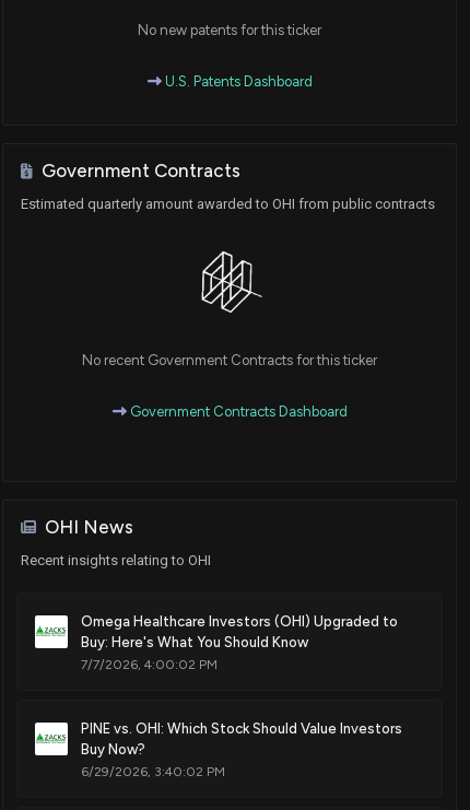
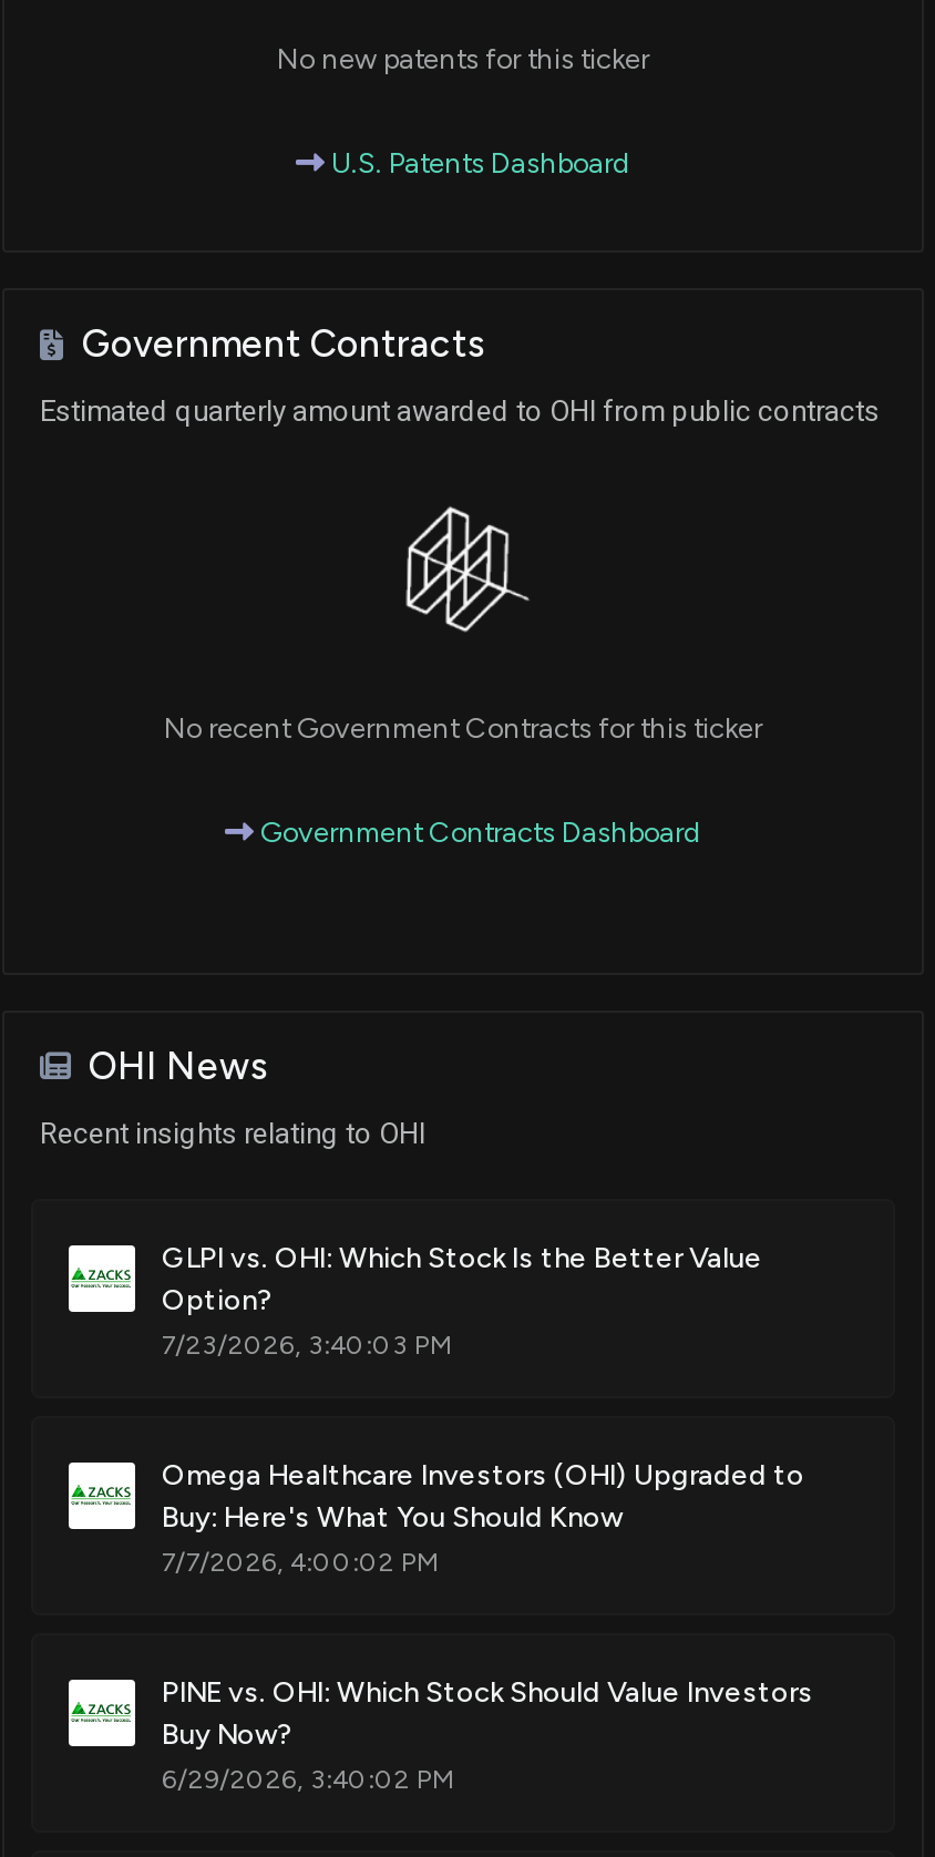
none -> [162,1240,762,1360] GLPI vs. OHI: Which Stock Is the Better Value | Option? | 7/23/2026, 3:40:03 PM

